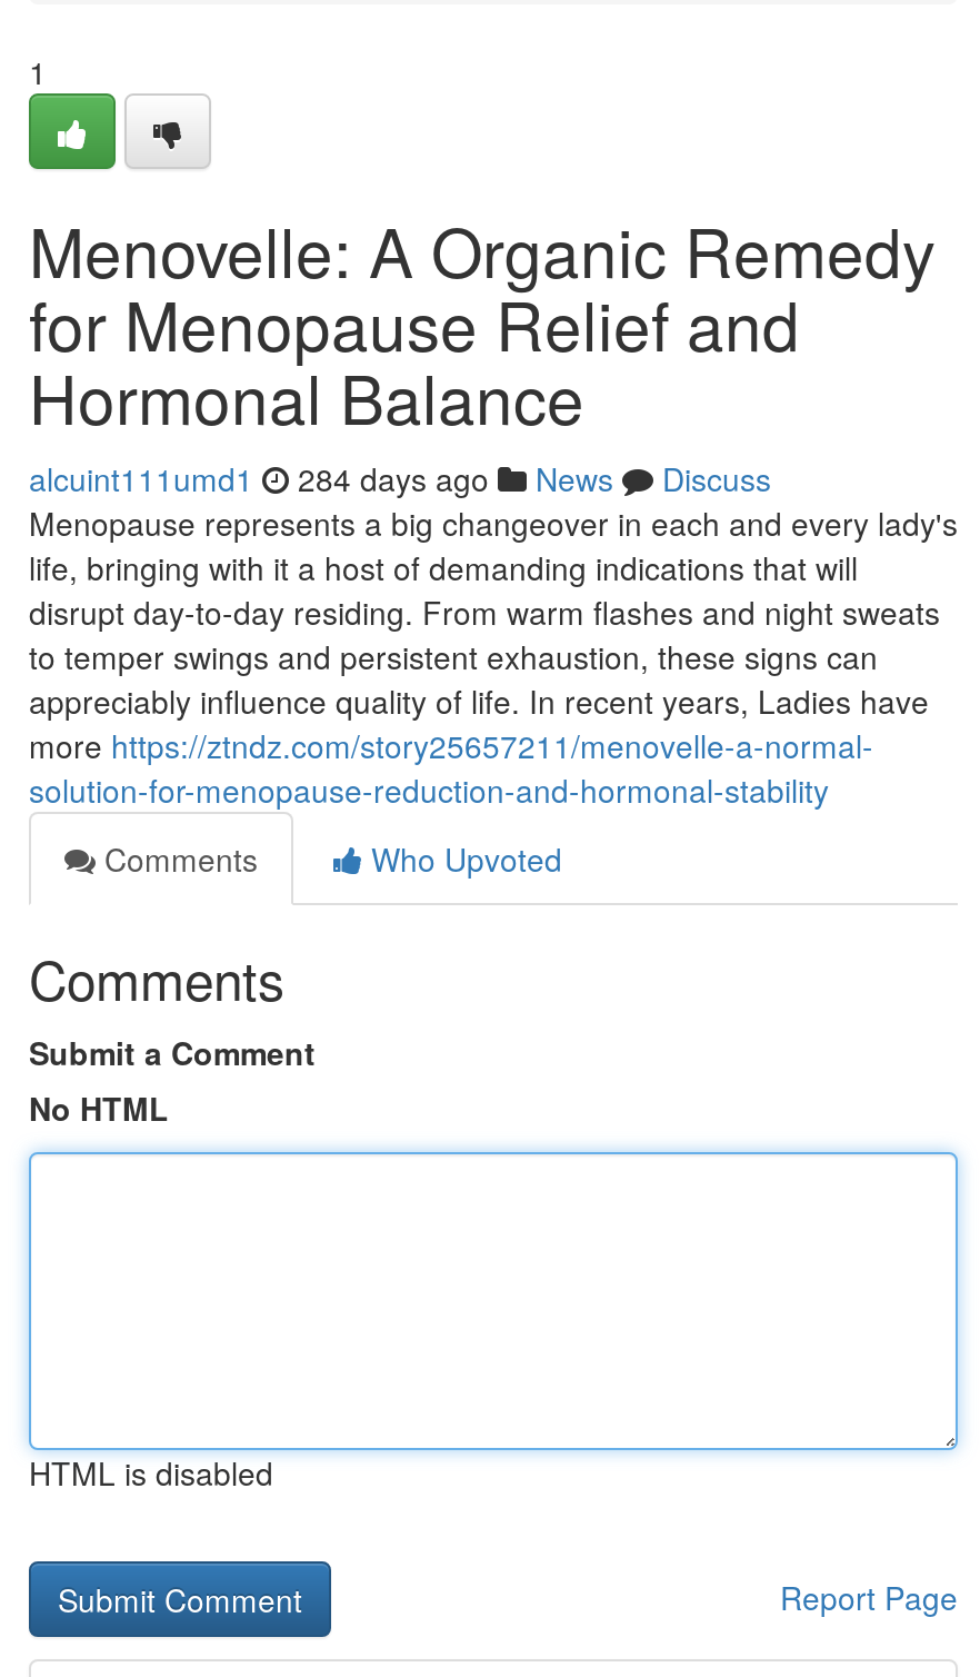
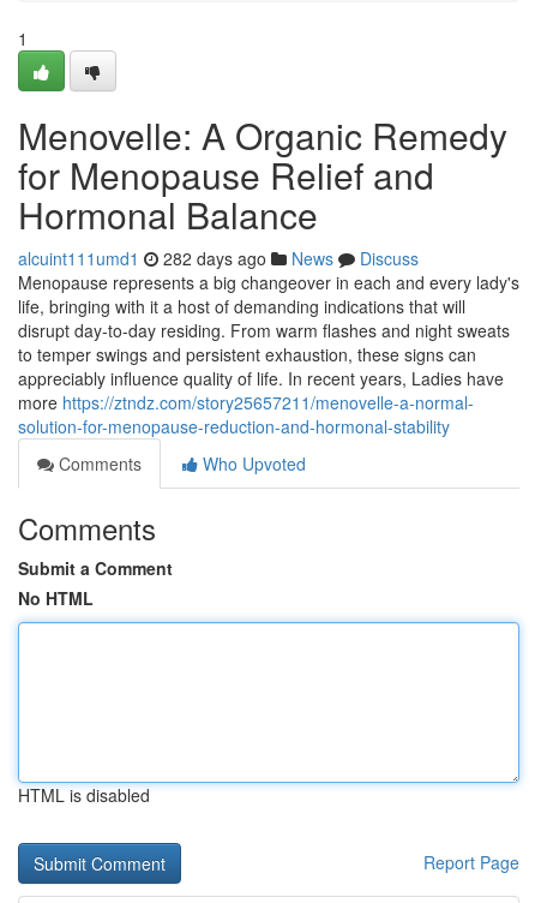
[29,456,771,500] alcuint111umd1 284 days ago News Discuss -> [18,246,419,270] alcuint111umd1 282 days ago News Discuss

